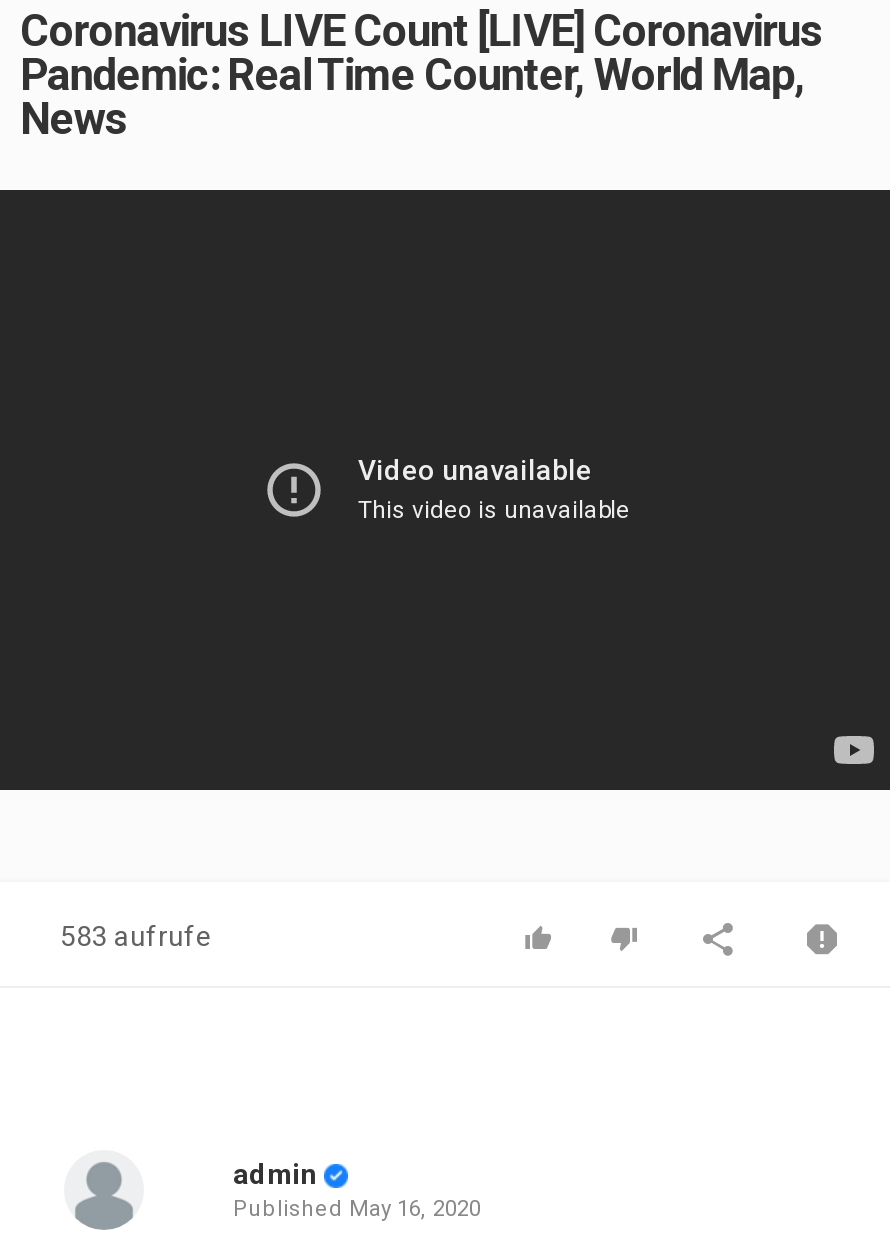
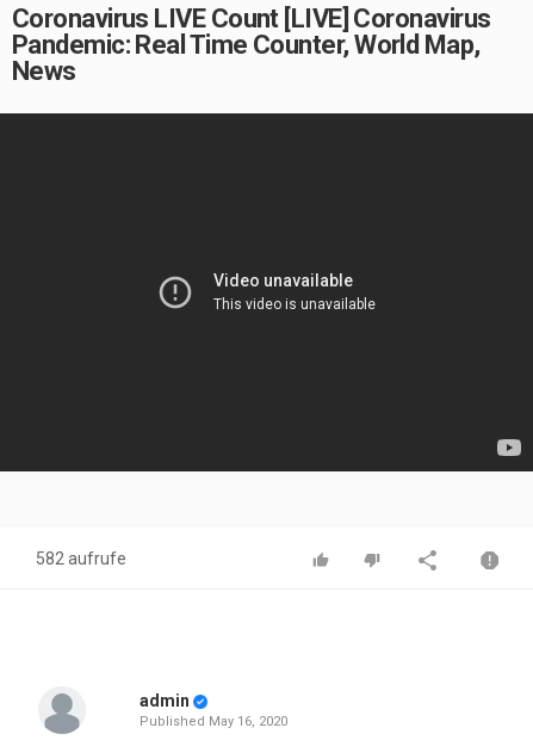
[60,920,212,952] 583 aufrufe -> [36,549,126,568] 582 aufrufe

